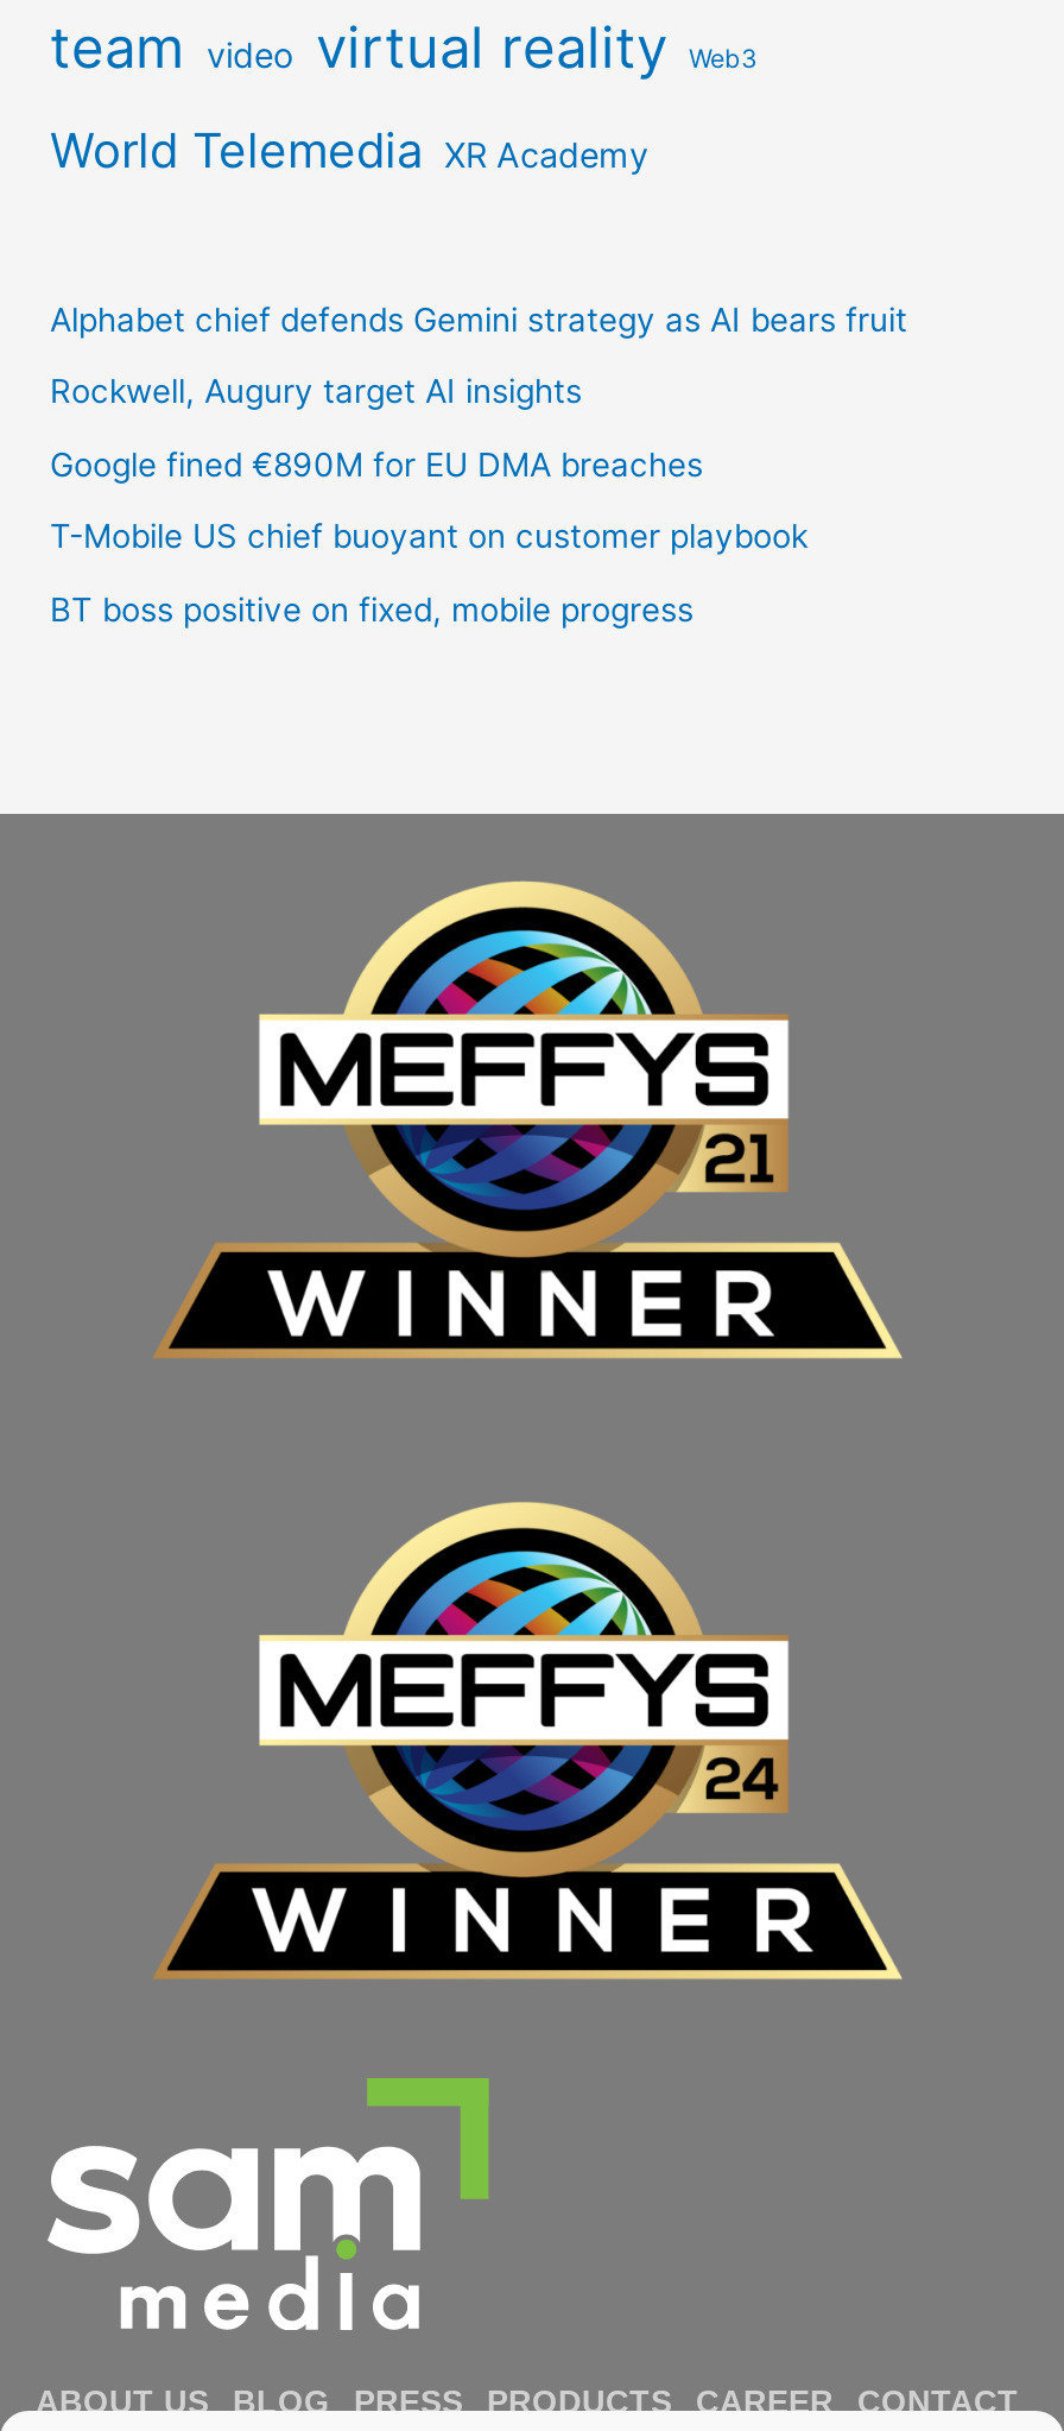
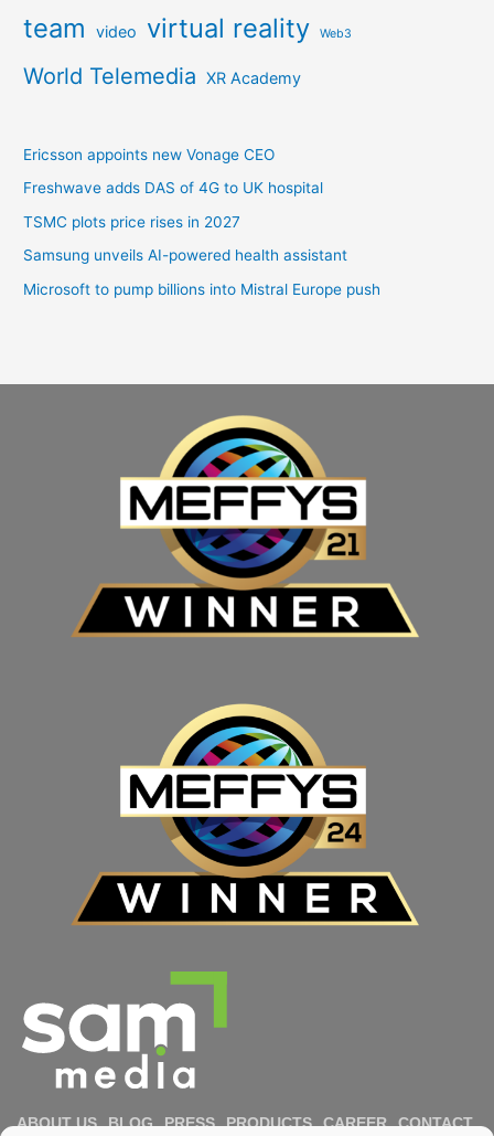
[50,301,907,339] Alphabet chief defends Gemini strategy as AI bears fruit -> [23,146,275,163] Ericsson appoints new Vonage CEO
[50,373,582,411] Rockwell, Augury target AI insights -> [23,179,323,197] Freshwave adds DAS of 4G to UK hospital
[50,445,703,483] Google fined €890M for EU DMA breaches -> [23,213,240,231] TSMC plots price rises in 2027
[50,517,807,555] T-Mobile US chief buoyant on customer playbook -> [23,246,347,264] Samsung unveils AI-powered health assistant
[50,590,693,628] BT boss positive on fixed, mobile progress -> [23,280,380,298] Microsoft to pump billions into Mistral Europe push

